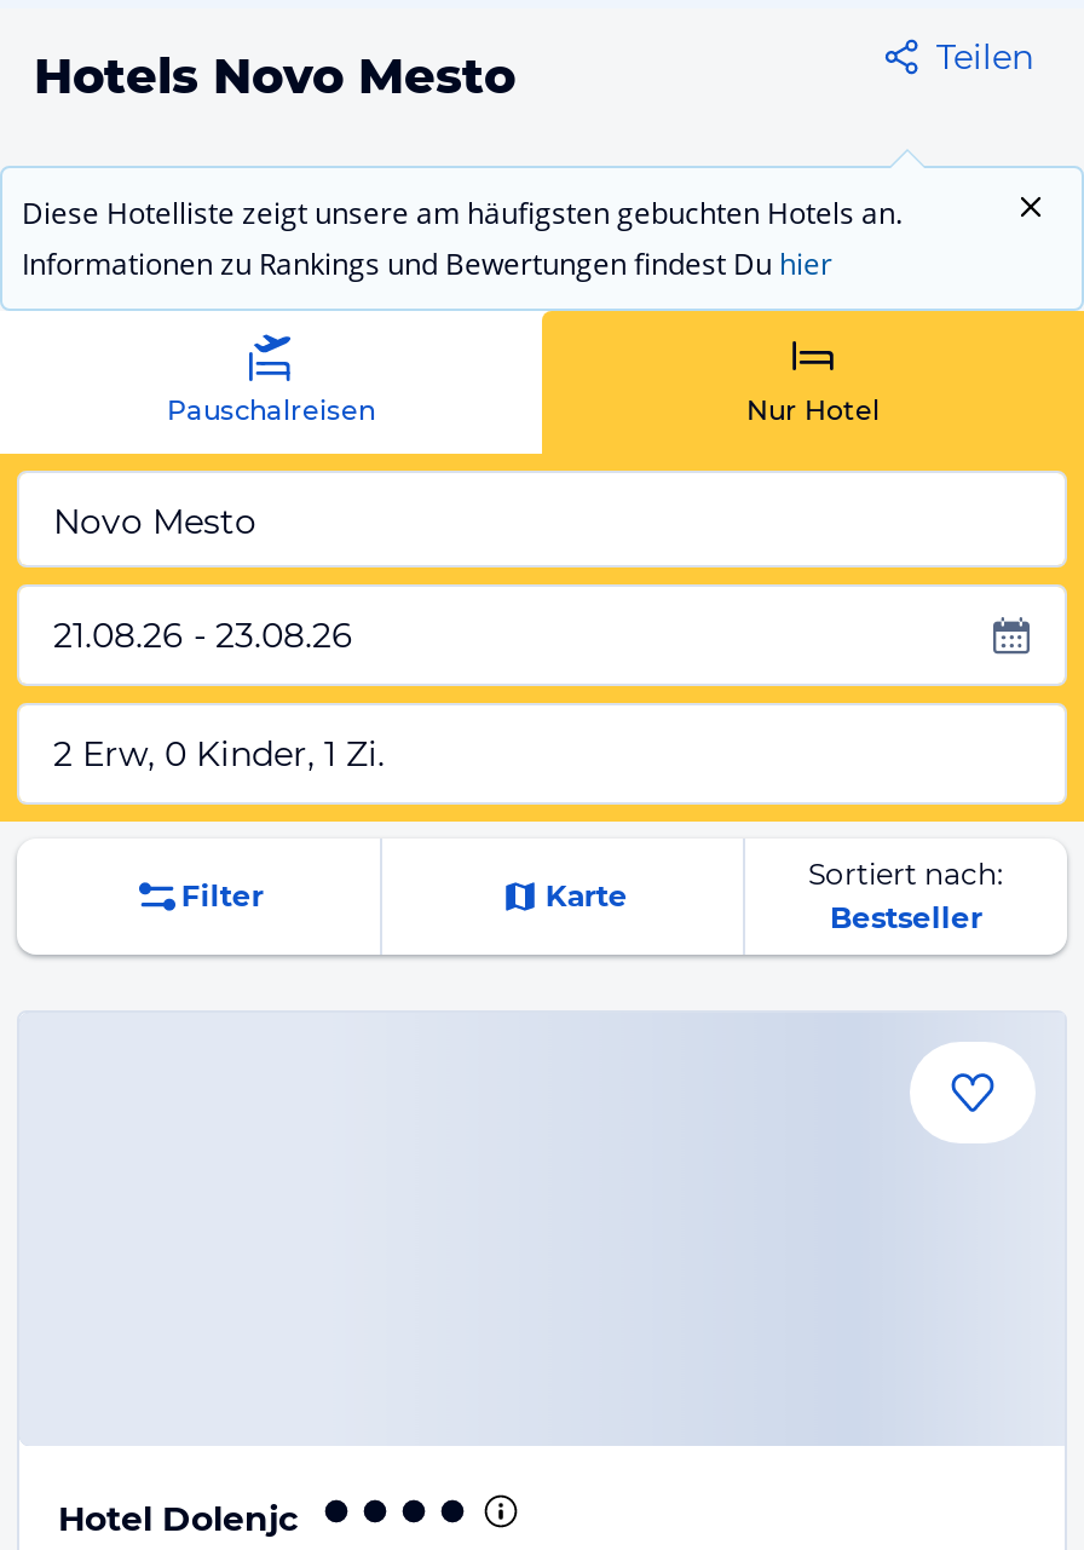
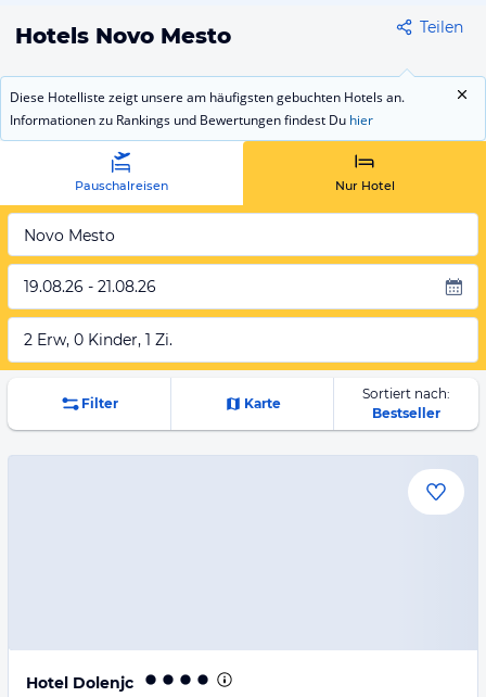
[53,613,353,657] 21.08.26 - 23.08.26 -> [24,277,156,296] 19.08.26 - 21.08.26

